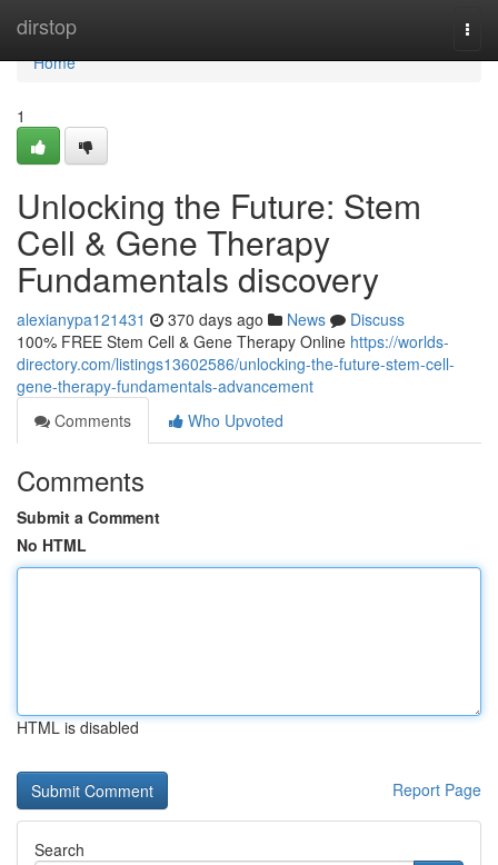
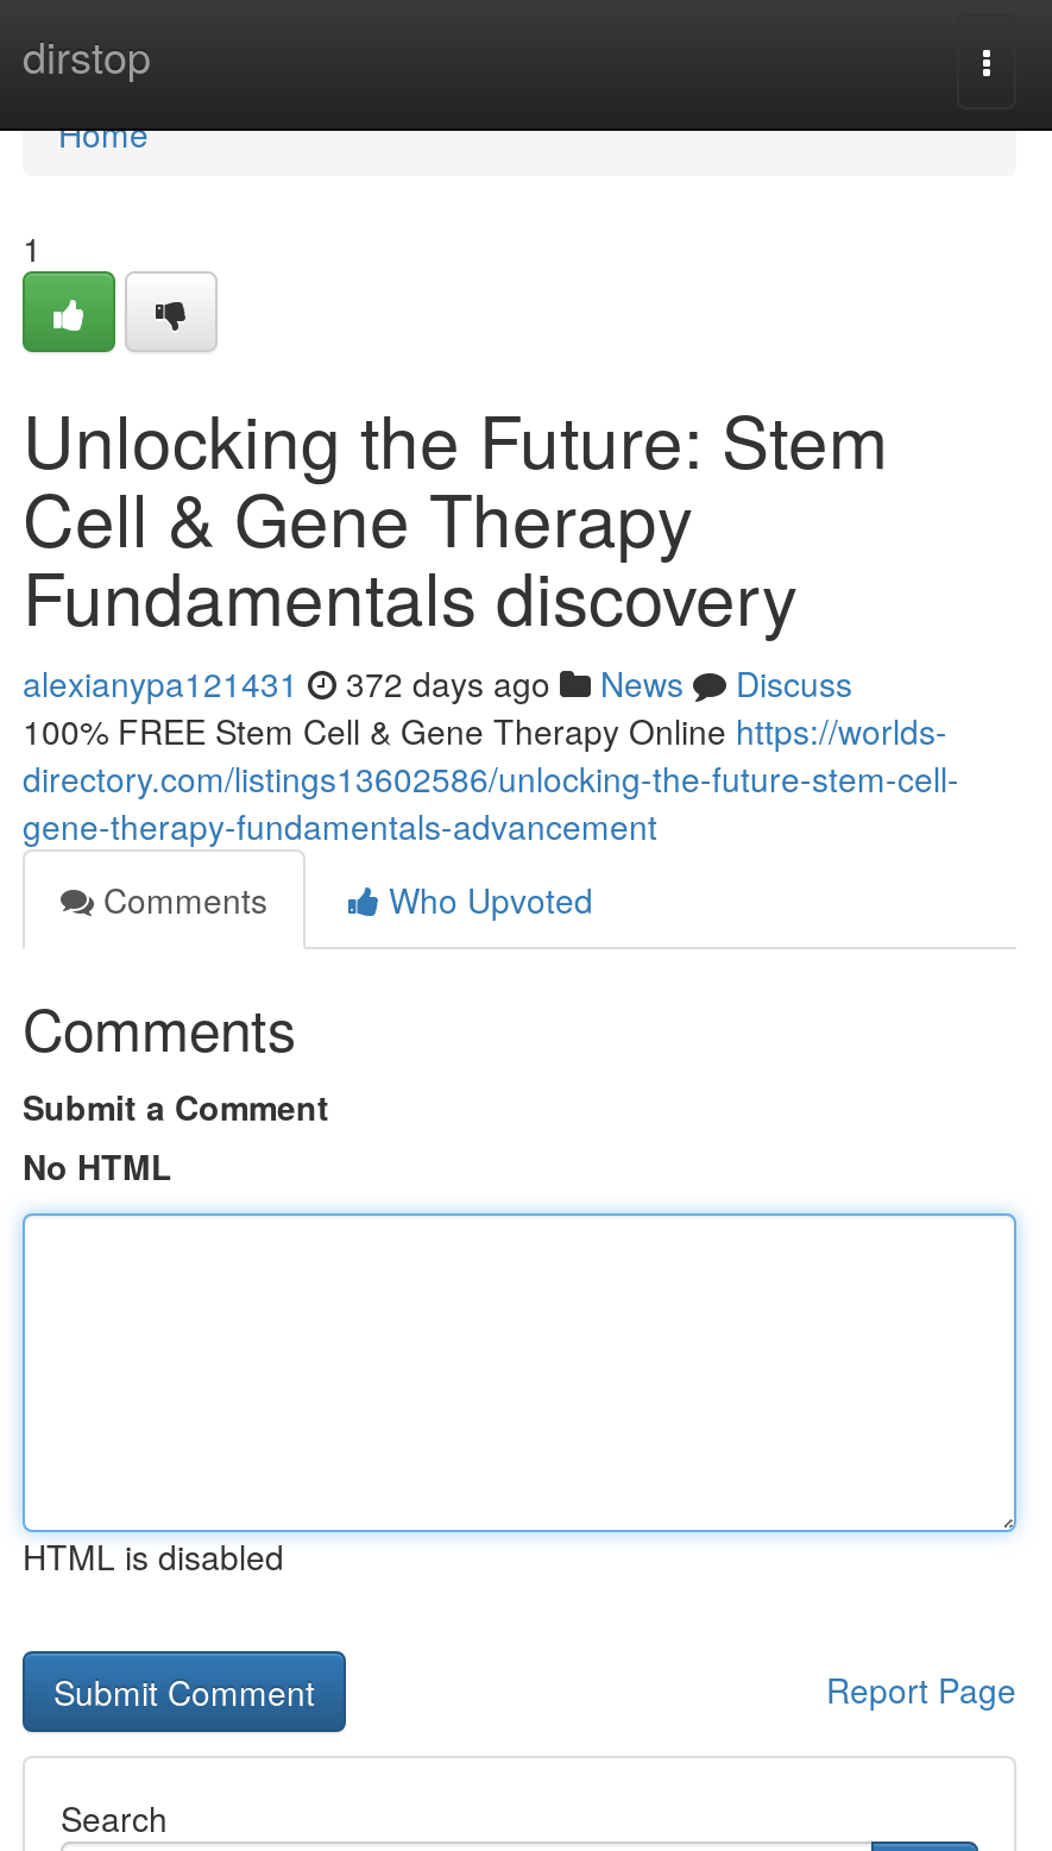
[17,308,405,330] alexianypa121431 370 days ago News Discuss -> [23,659,852,707] alexianypa121431 372 days ago News Discuss

